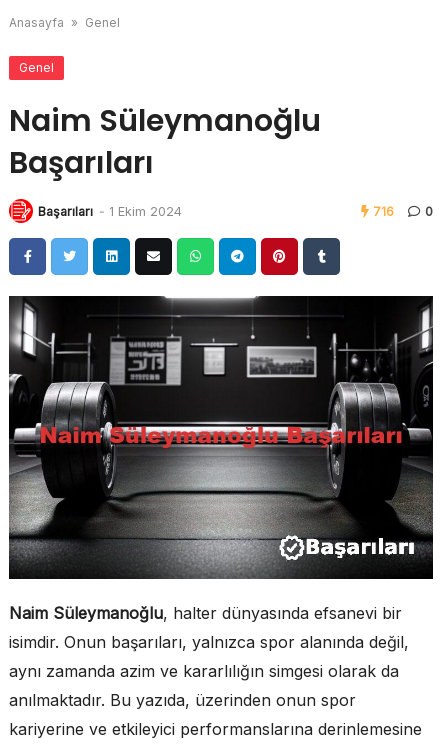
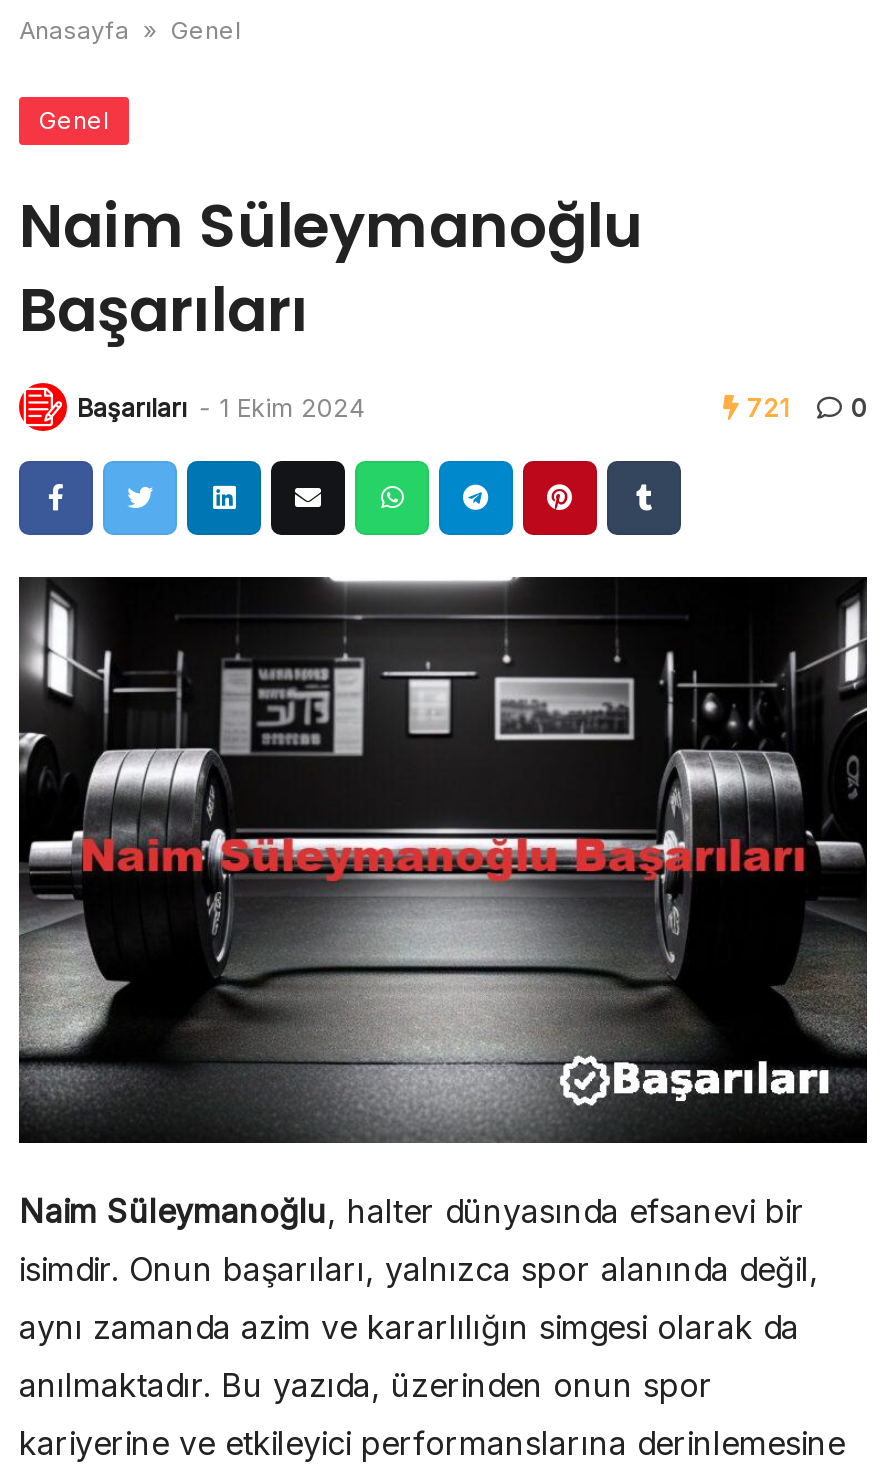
[369,203,433,218] 716 0 -> [739,392,867,422] 721 0

